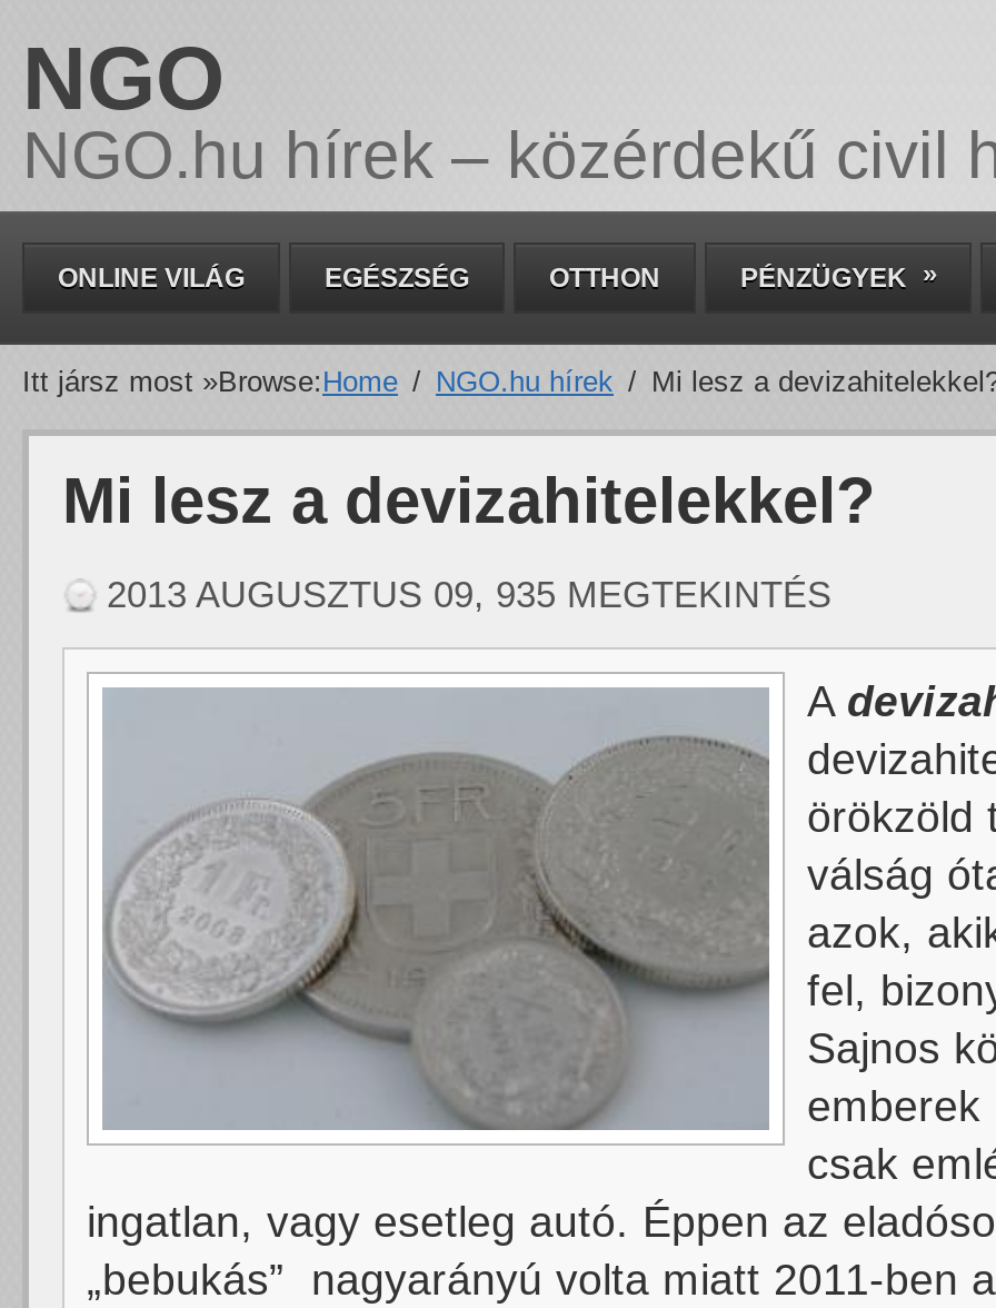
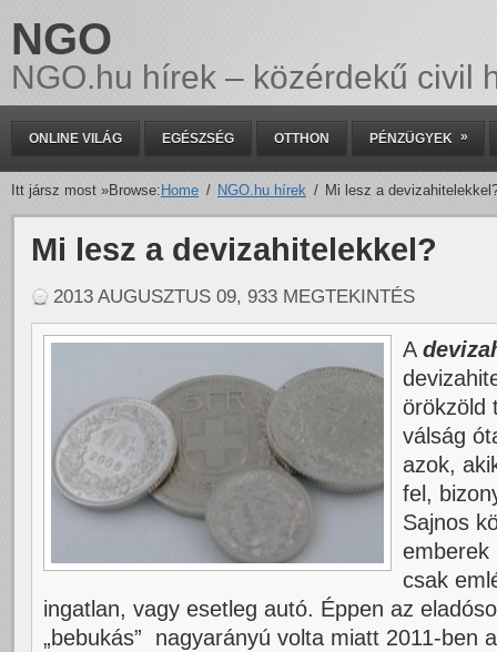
[107,574,831,616] 2013 AUGUSZTUS 09, 935 MEGTEKINTÉS -> [53,286,415,307] 2013 AUGUSZTUS 09, 933 MEGTEKINTÉS

